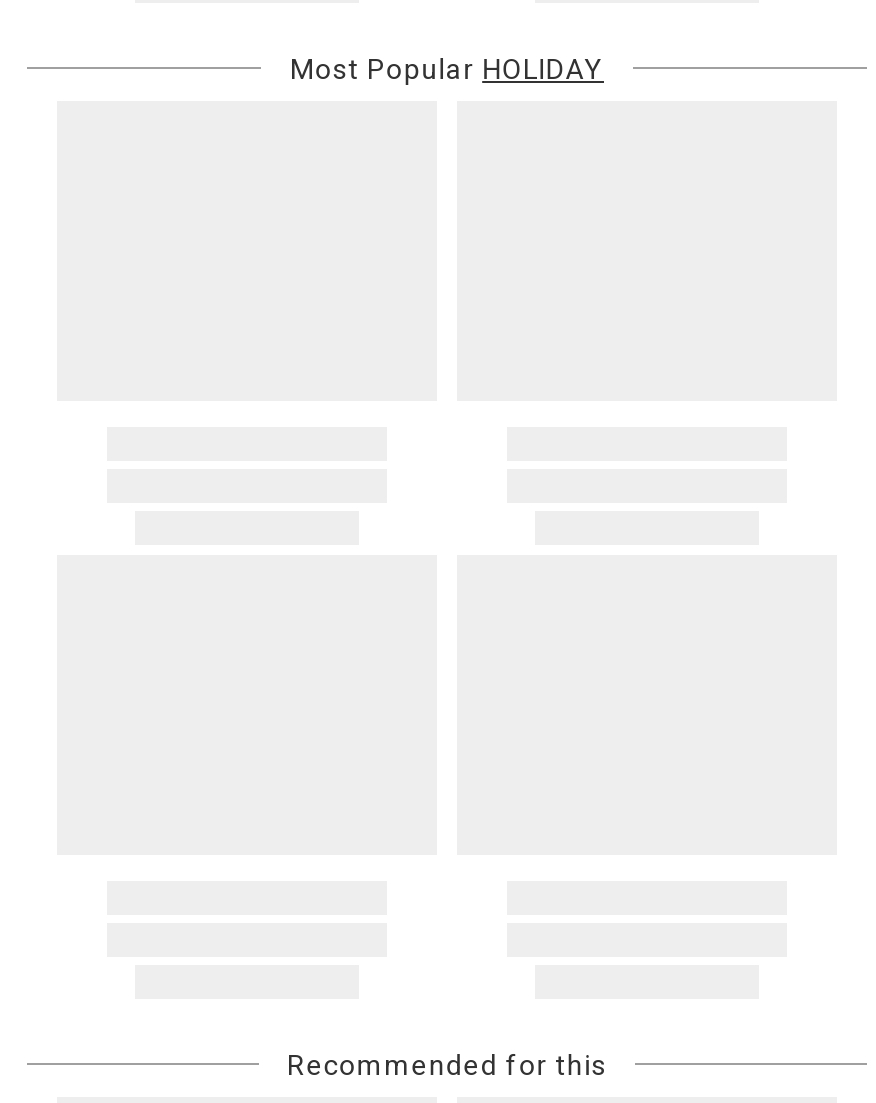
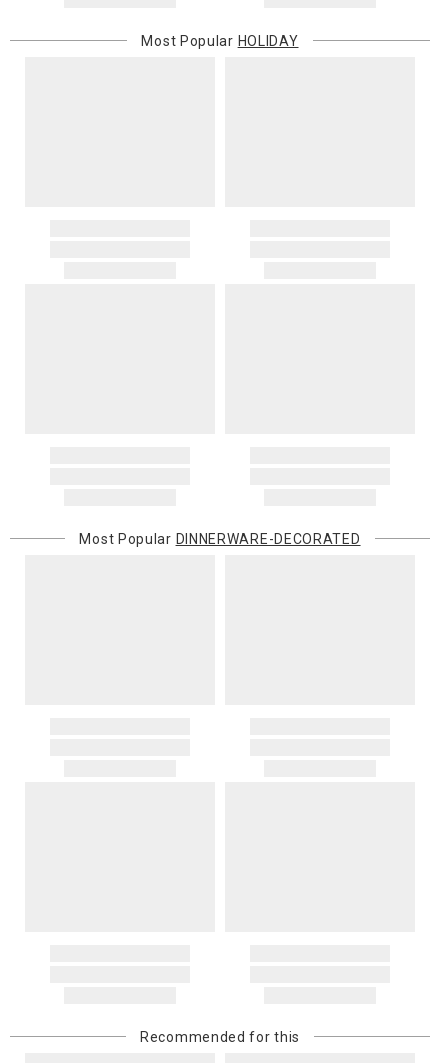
none -> [79,531,360,547] Most Popular DINNERWARE-DECORATED

